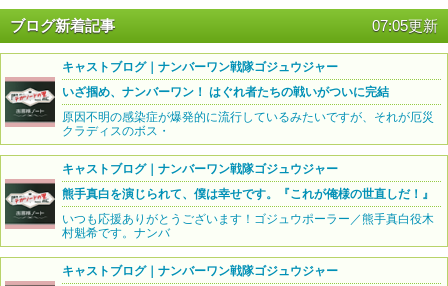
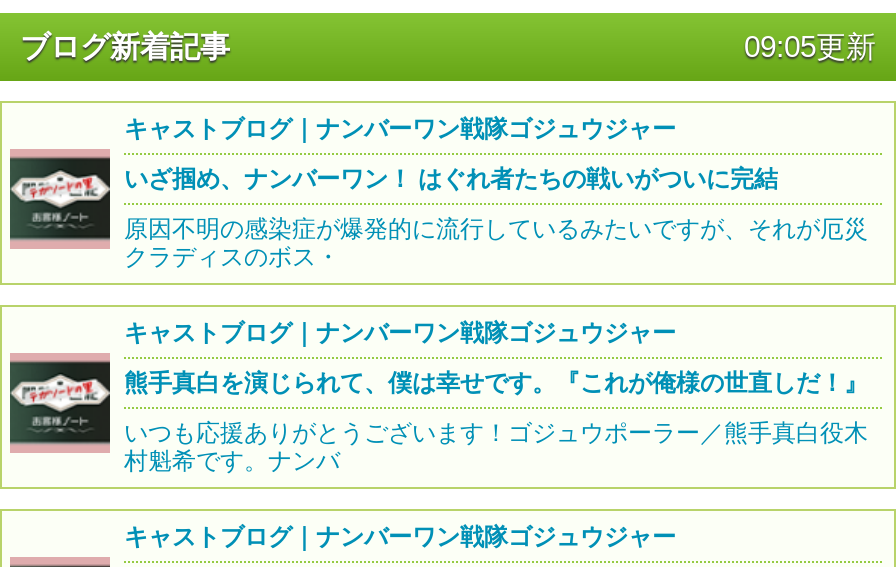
[372,17,438,34] 07:05更新 -> [744,30,876,64] 09:05更新

